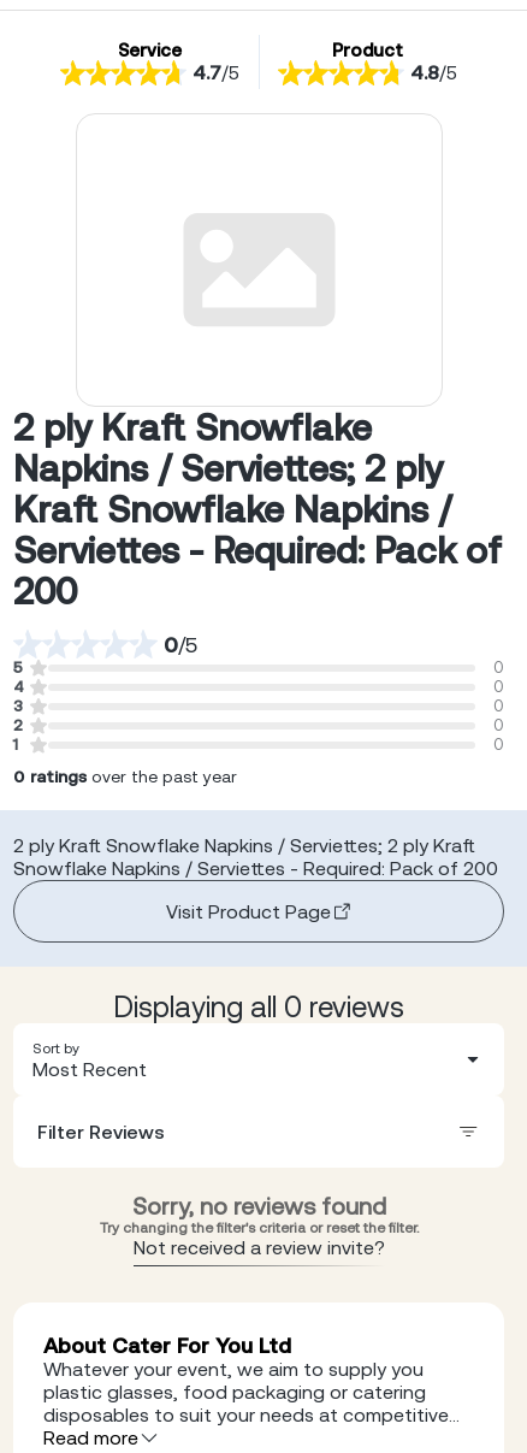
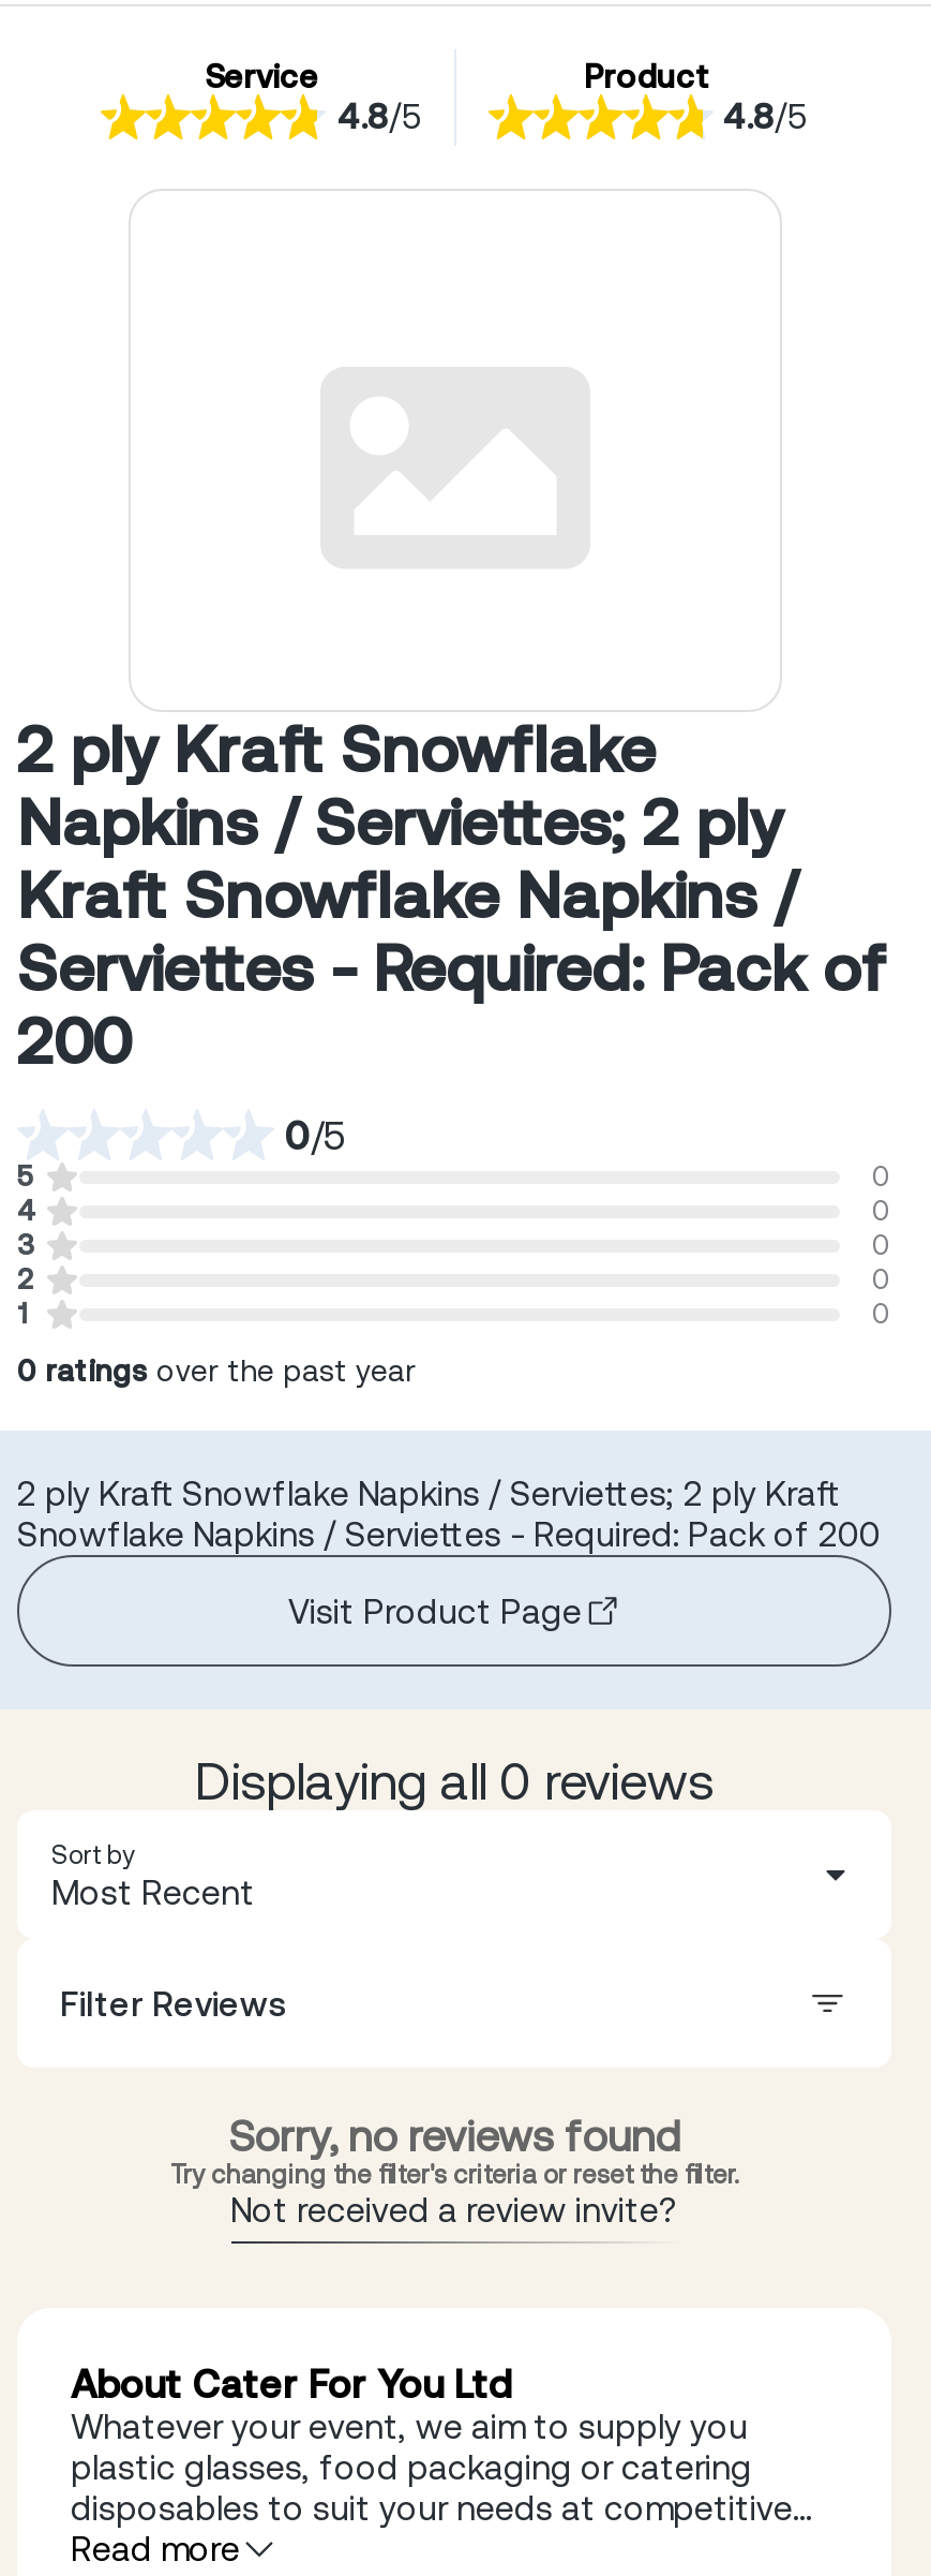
[193,61,240,83] 4.7/5 -> [337,97,421,135] 4.8/5

